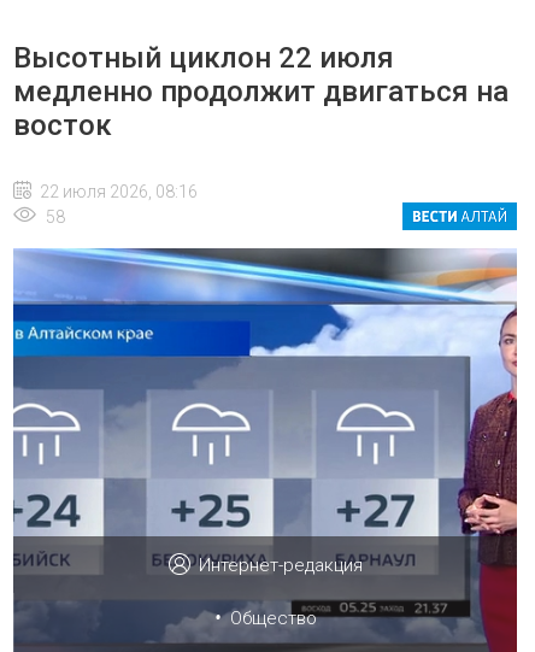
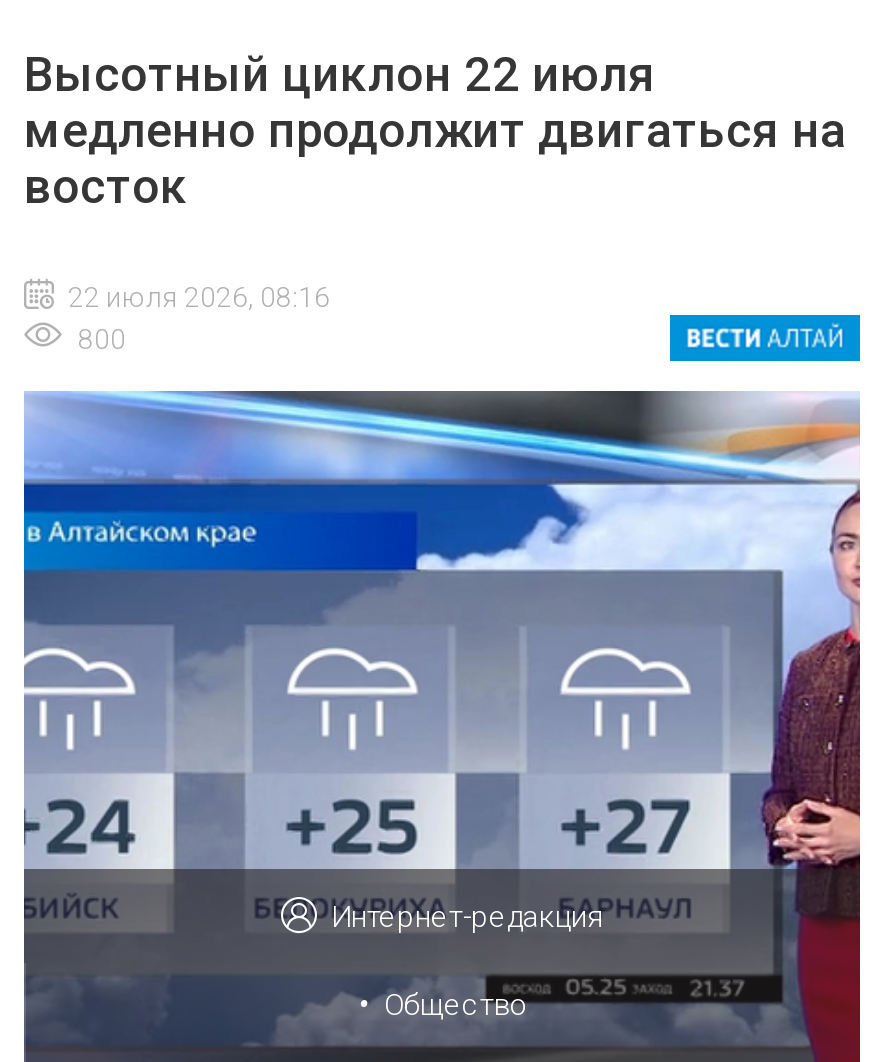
[42,207,65,227] 58 -> [72,324,126,356] 800

